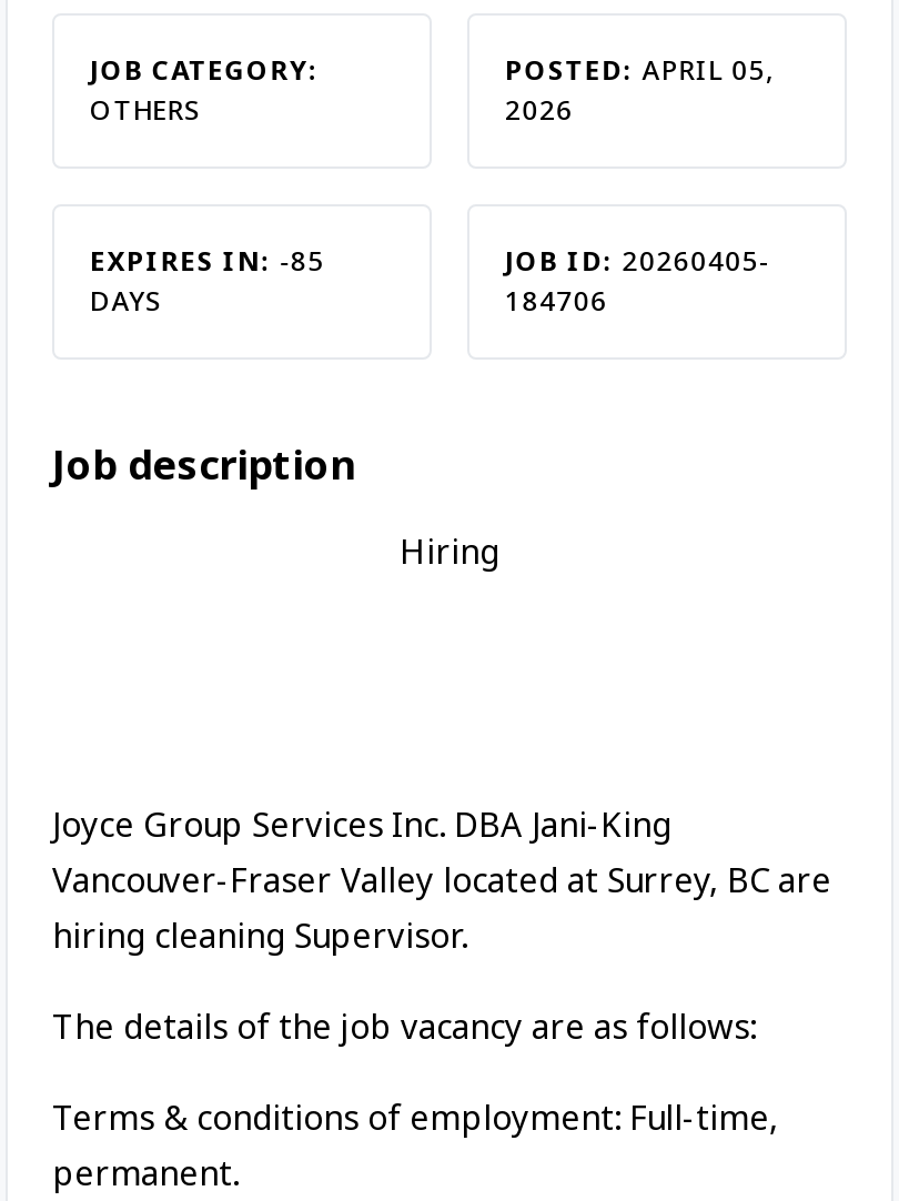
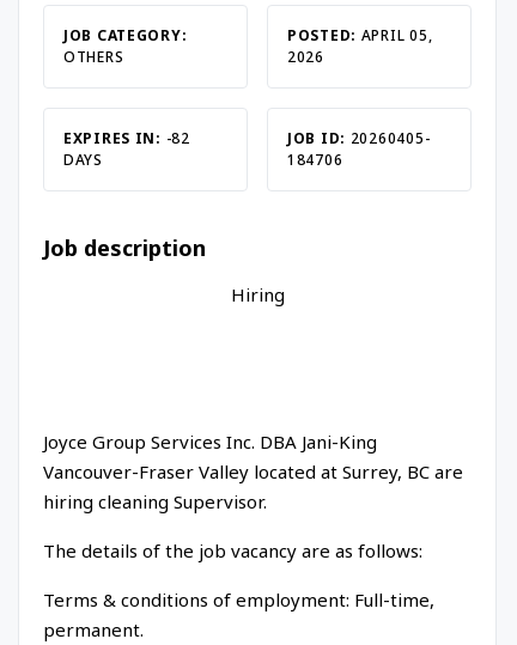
[90,242,325,280] EXPIRES IN: -85 -> [63,128,190,148] EXPIRES IN: -82

